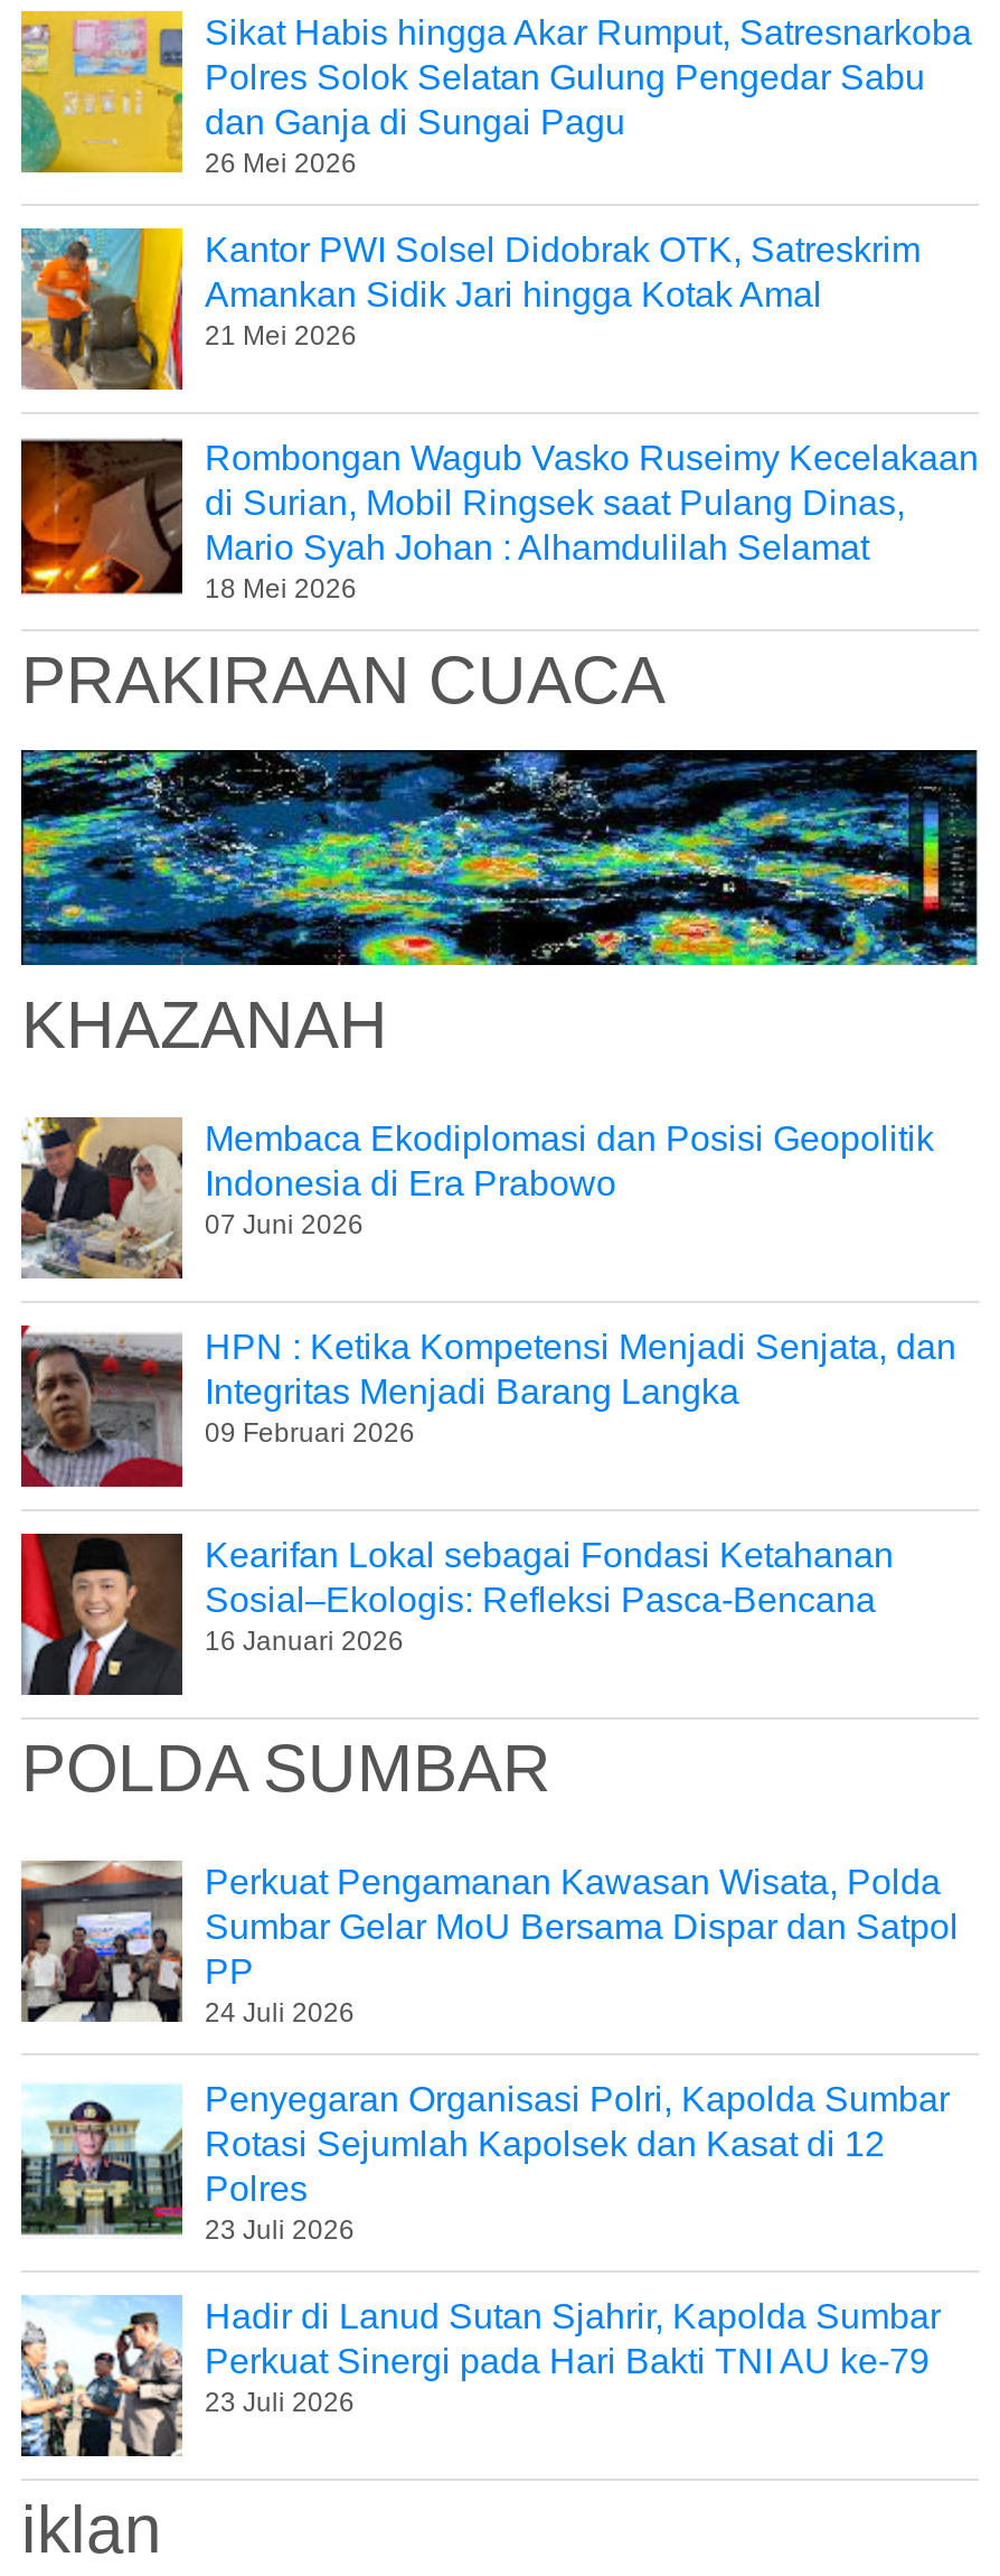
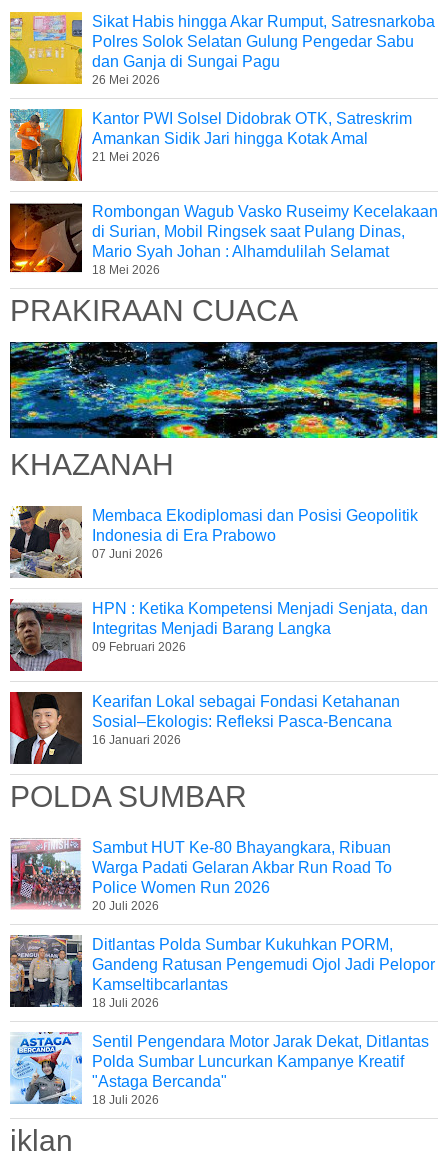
[19,1861,959,2027] [image] | Perkuat Pengamanan Kawasan Wisata, Polda | Sumbar Gelar MoU Bersama Dispar dan Satpol | PP | 24 Juli 2026 -> [10,838,392,912] [image] | Sambut HUT Ke-80 Bhayangkara, Ribuan | Warga Padati Gelaran Akbar Run Road To | Police Women Run 2026 | 20 Juli 2026
[21,2078,950,2245] [image] | Penyegaran Organisasi Polri, Kapolda Sumbar | Rotasi Sejumlah Kapolsek dan Kasat di 12 | Polres | 23 Juli 2026 -> [9,934,435,1009] [image] | Ditlantas Polda Sumbar Kukuhkan PORM, | Gandeng Ratusan Pengemudi Ojol Jadi Pelopor | Kamseltibcarlantas | 18 Juli 2026
[19,2296,941,2458] [image] | Hadir di Lanud Sutan Sjahrir, Kapolda Sumbar | Perkuat Sinergi pada Hari Bakti TNI AU ke-79 | 23 Juli 2026 -> [10,1031,429,1106] [image] | Sentil Pengendara Motor Jarak Dekat, Ditlantas | Polda Sumbar Luncurkan Kampanye Kreatif | "Astaga Bercanda" | 18 Juli 2026

